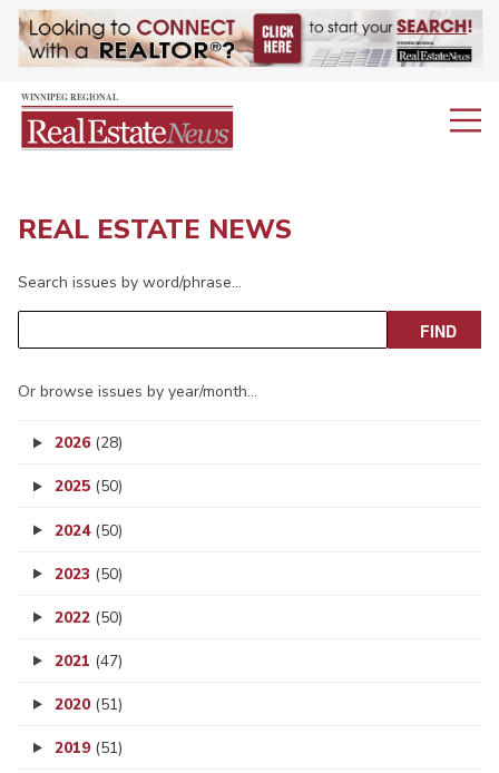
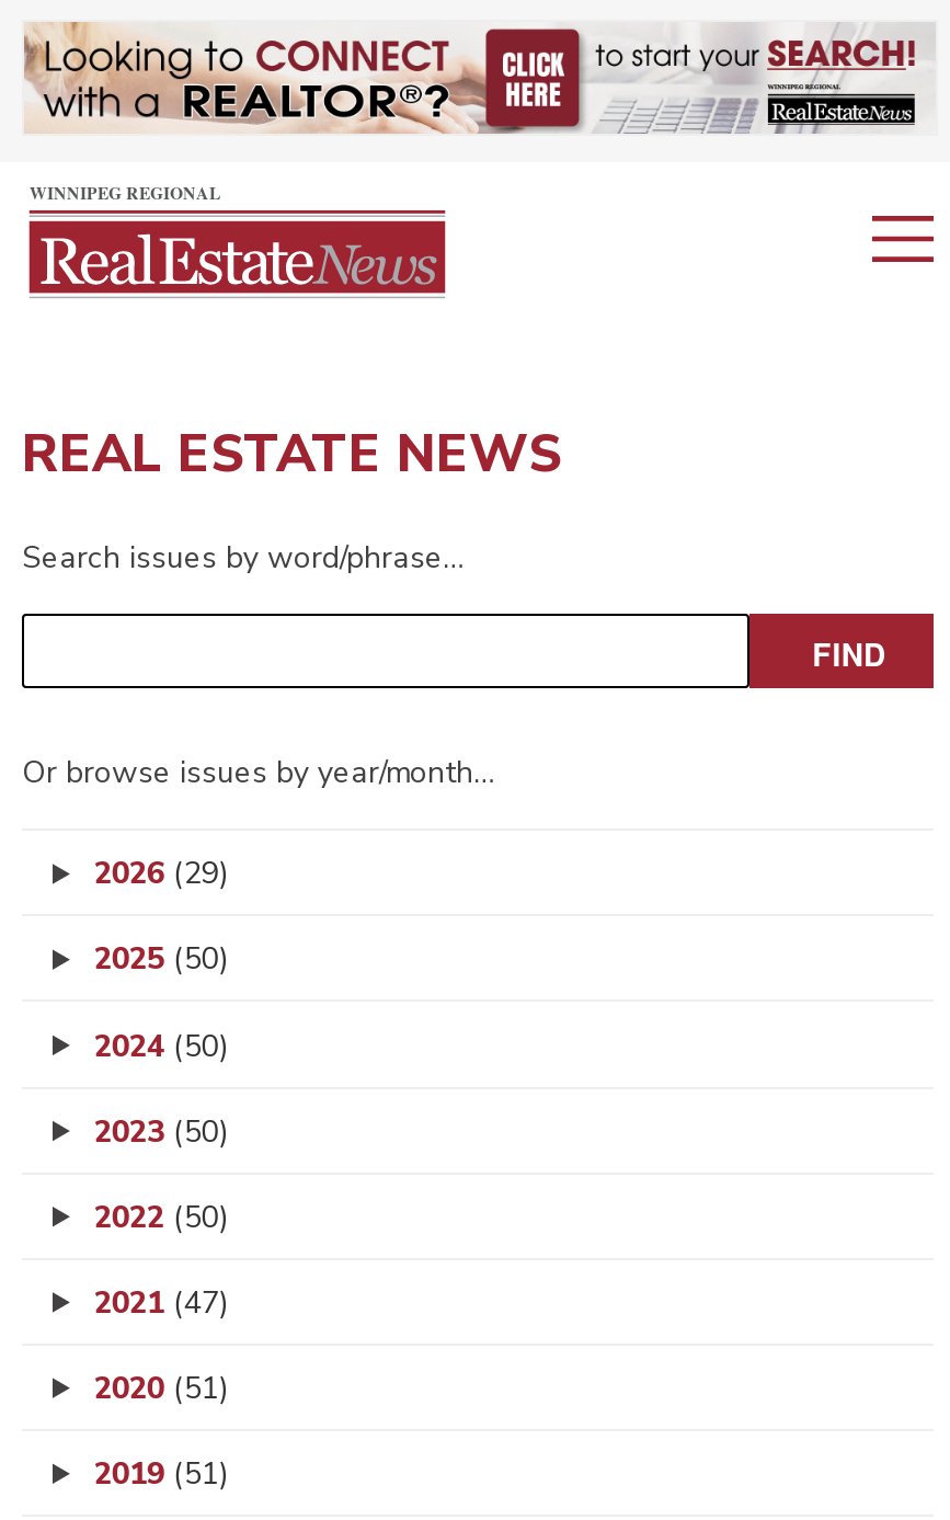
[54,433,122,454] 2026 (28) -> [94,853,227,895] 2026 (29)

